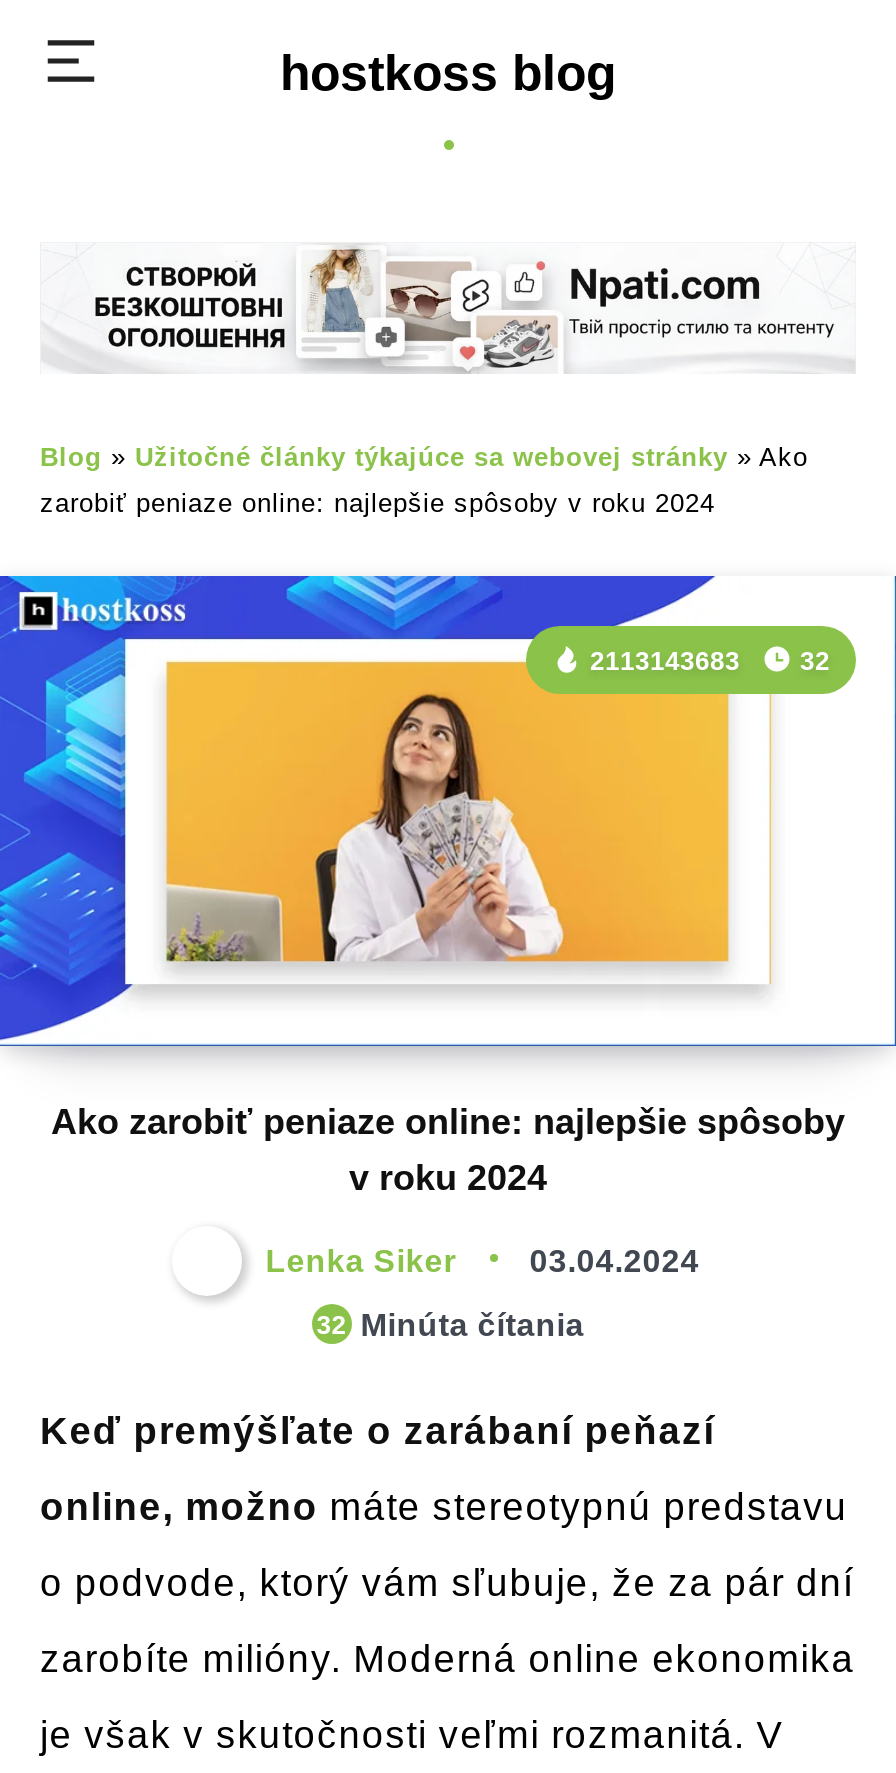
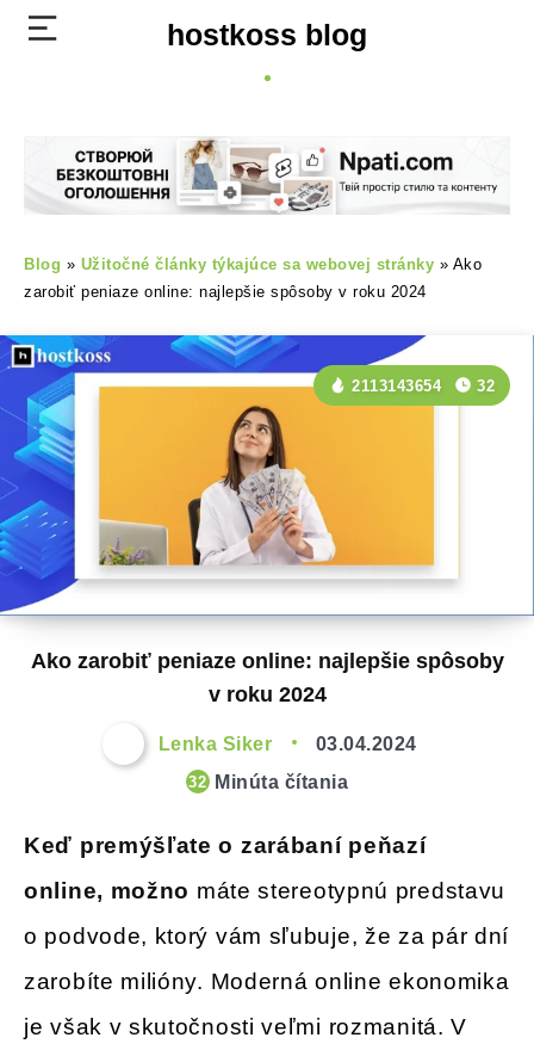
[581,645,830,675] 2113143683 32 -> [346,376,495,394] 2113143654 32

